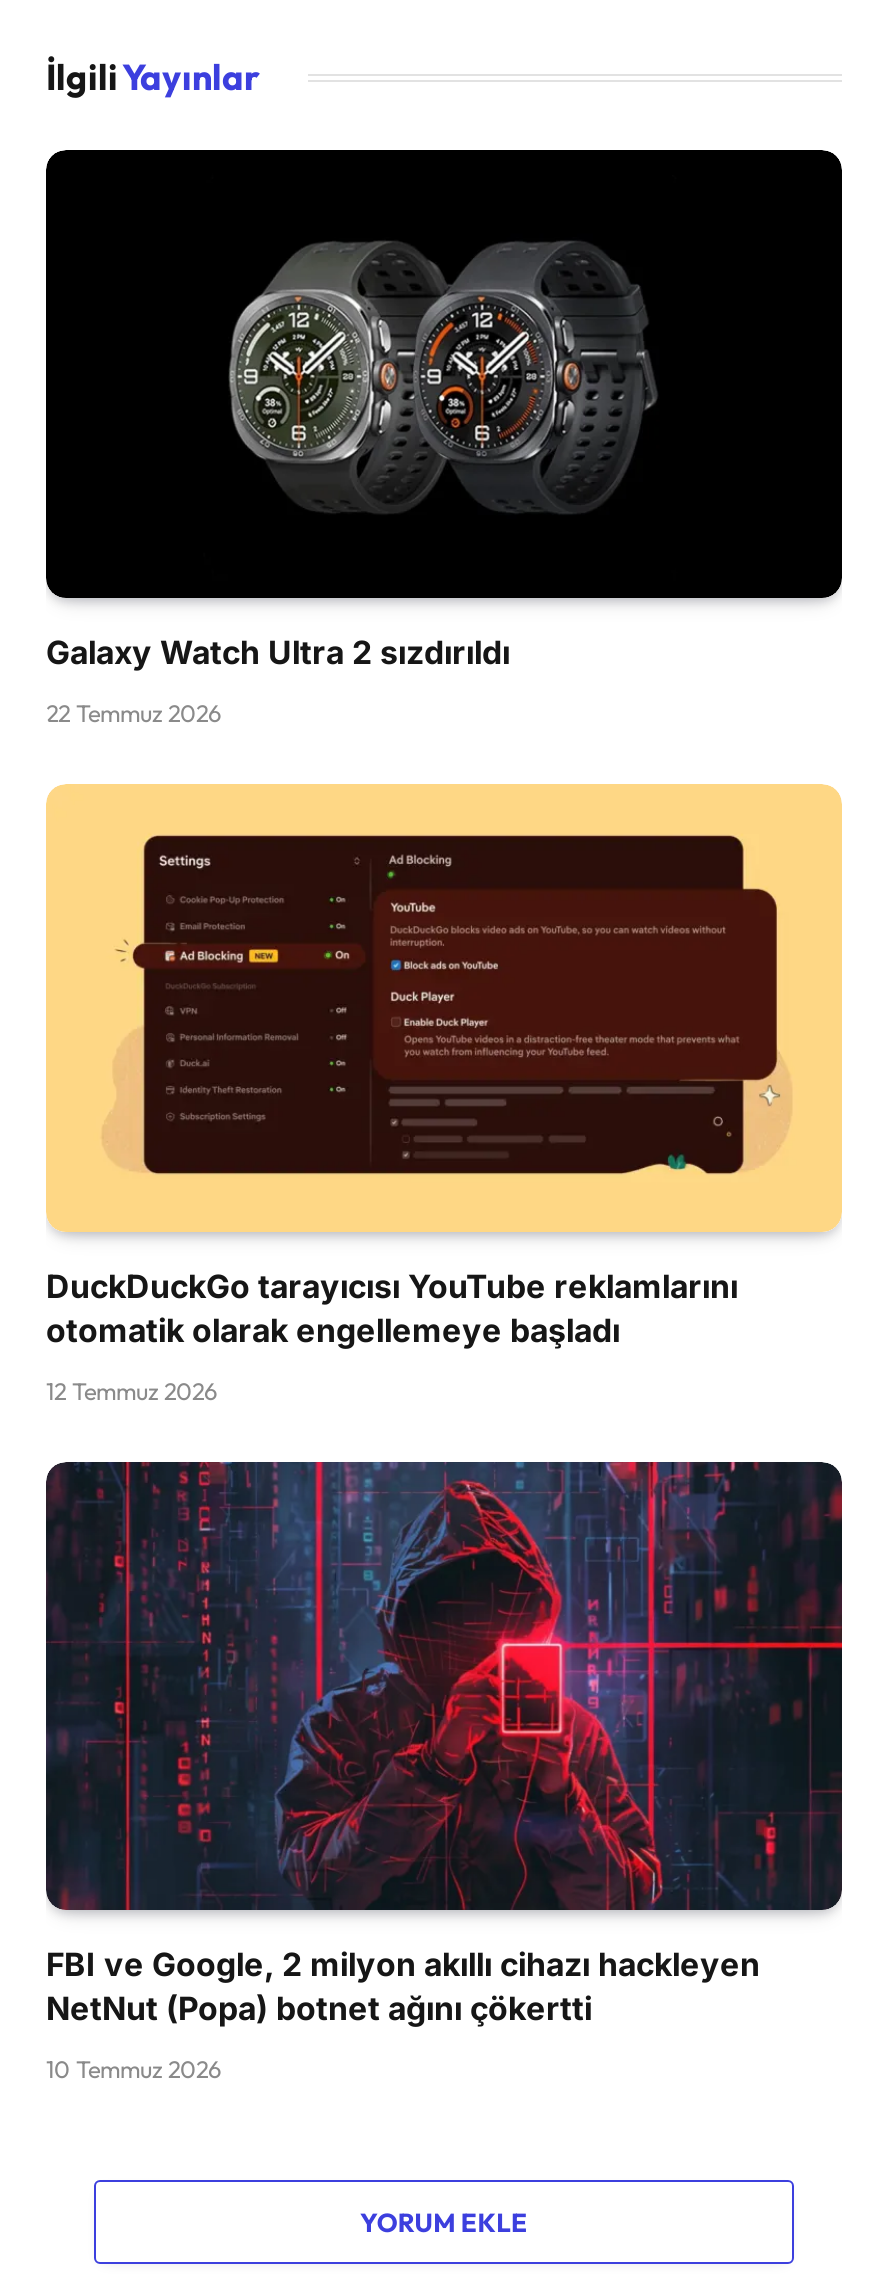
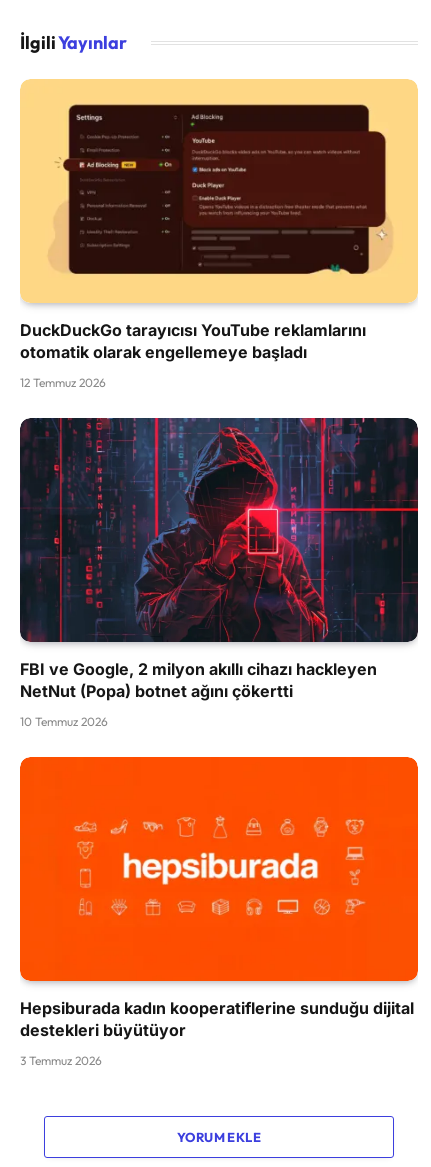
[44,148,844,729] [image] | Galaxy Watch Ultra 2 sızdırıldı | 22 Temmuz 2026 -> none
moved [372,846,620,1074] -> [183,110,307,224]: [image]
moved [44,1266,844,2084] -> [19,320,419,729]: [image] | DuckDuckGo tarayıcısı YouTube reklamlarını | otomatik olarak engellemeye başladı | 12 Temmuz 2026 | FBI ve Google, 2 milyon akıllı cihazı hackleyen | NetNut (Popa) botnet ağını çökertti | 10 Temmuz 2026
none -> [19,756,419,1068] [image] | Hepsiburada kadın kooperatiflerine sunduğu dijital | destekleri büyütüyor | 3 Temmuz 2026

